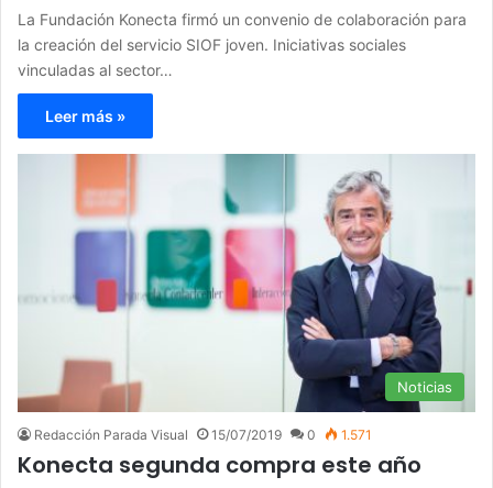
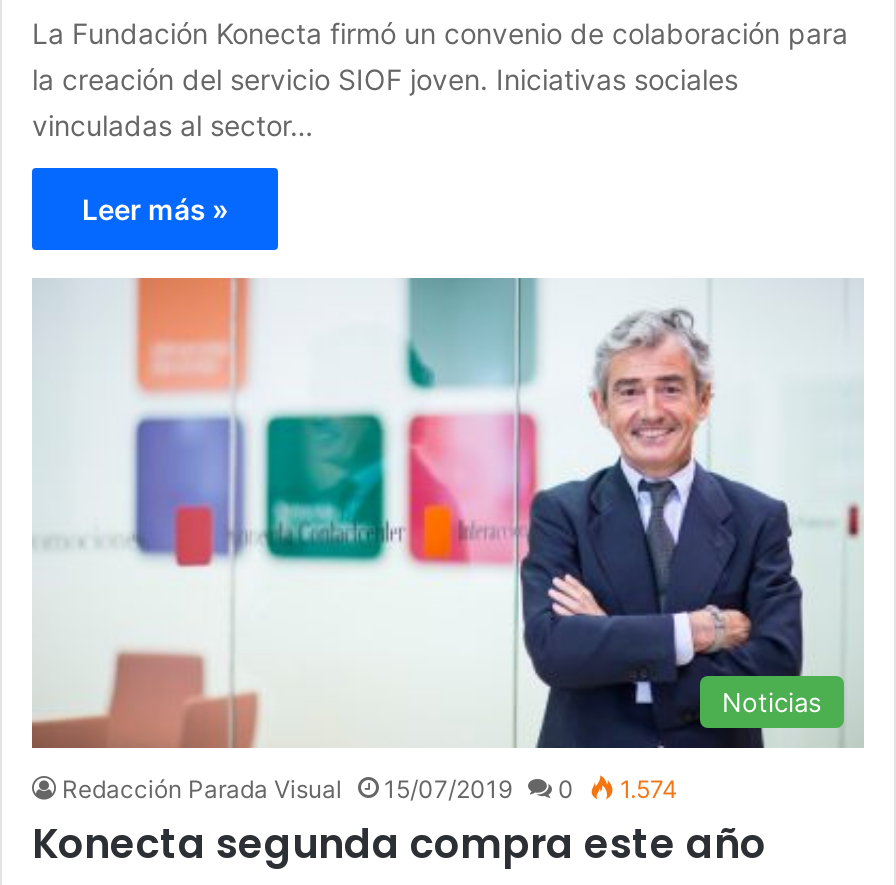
[34,426,372,443] Redacción Parada Visual 15/07/2019 0 1.571 -> [62,774,678,804] Redacción Parada Visual 15/07/2019 0 1.574

